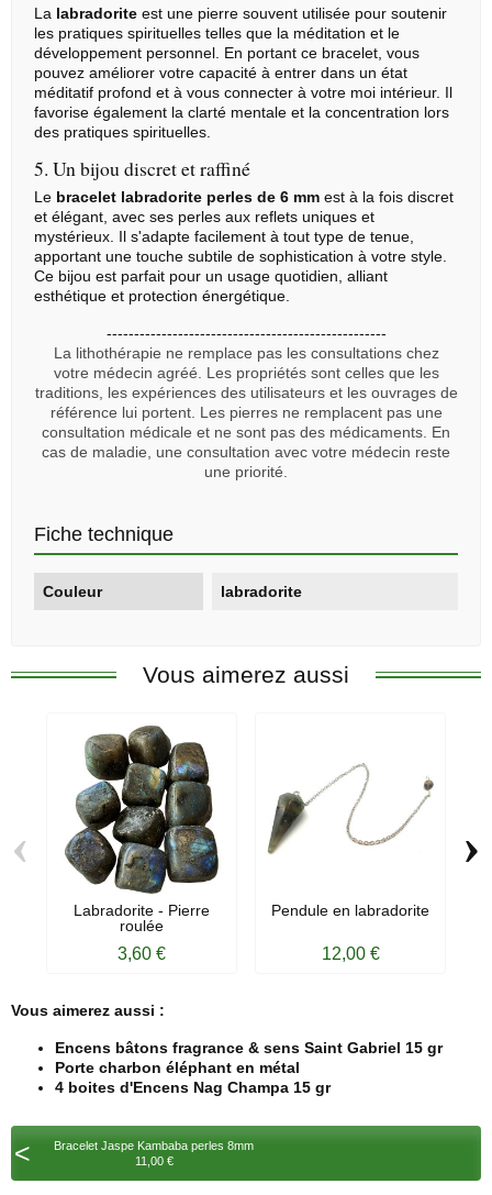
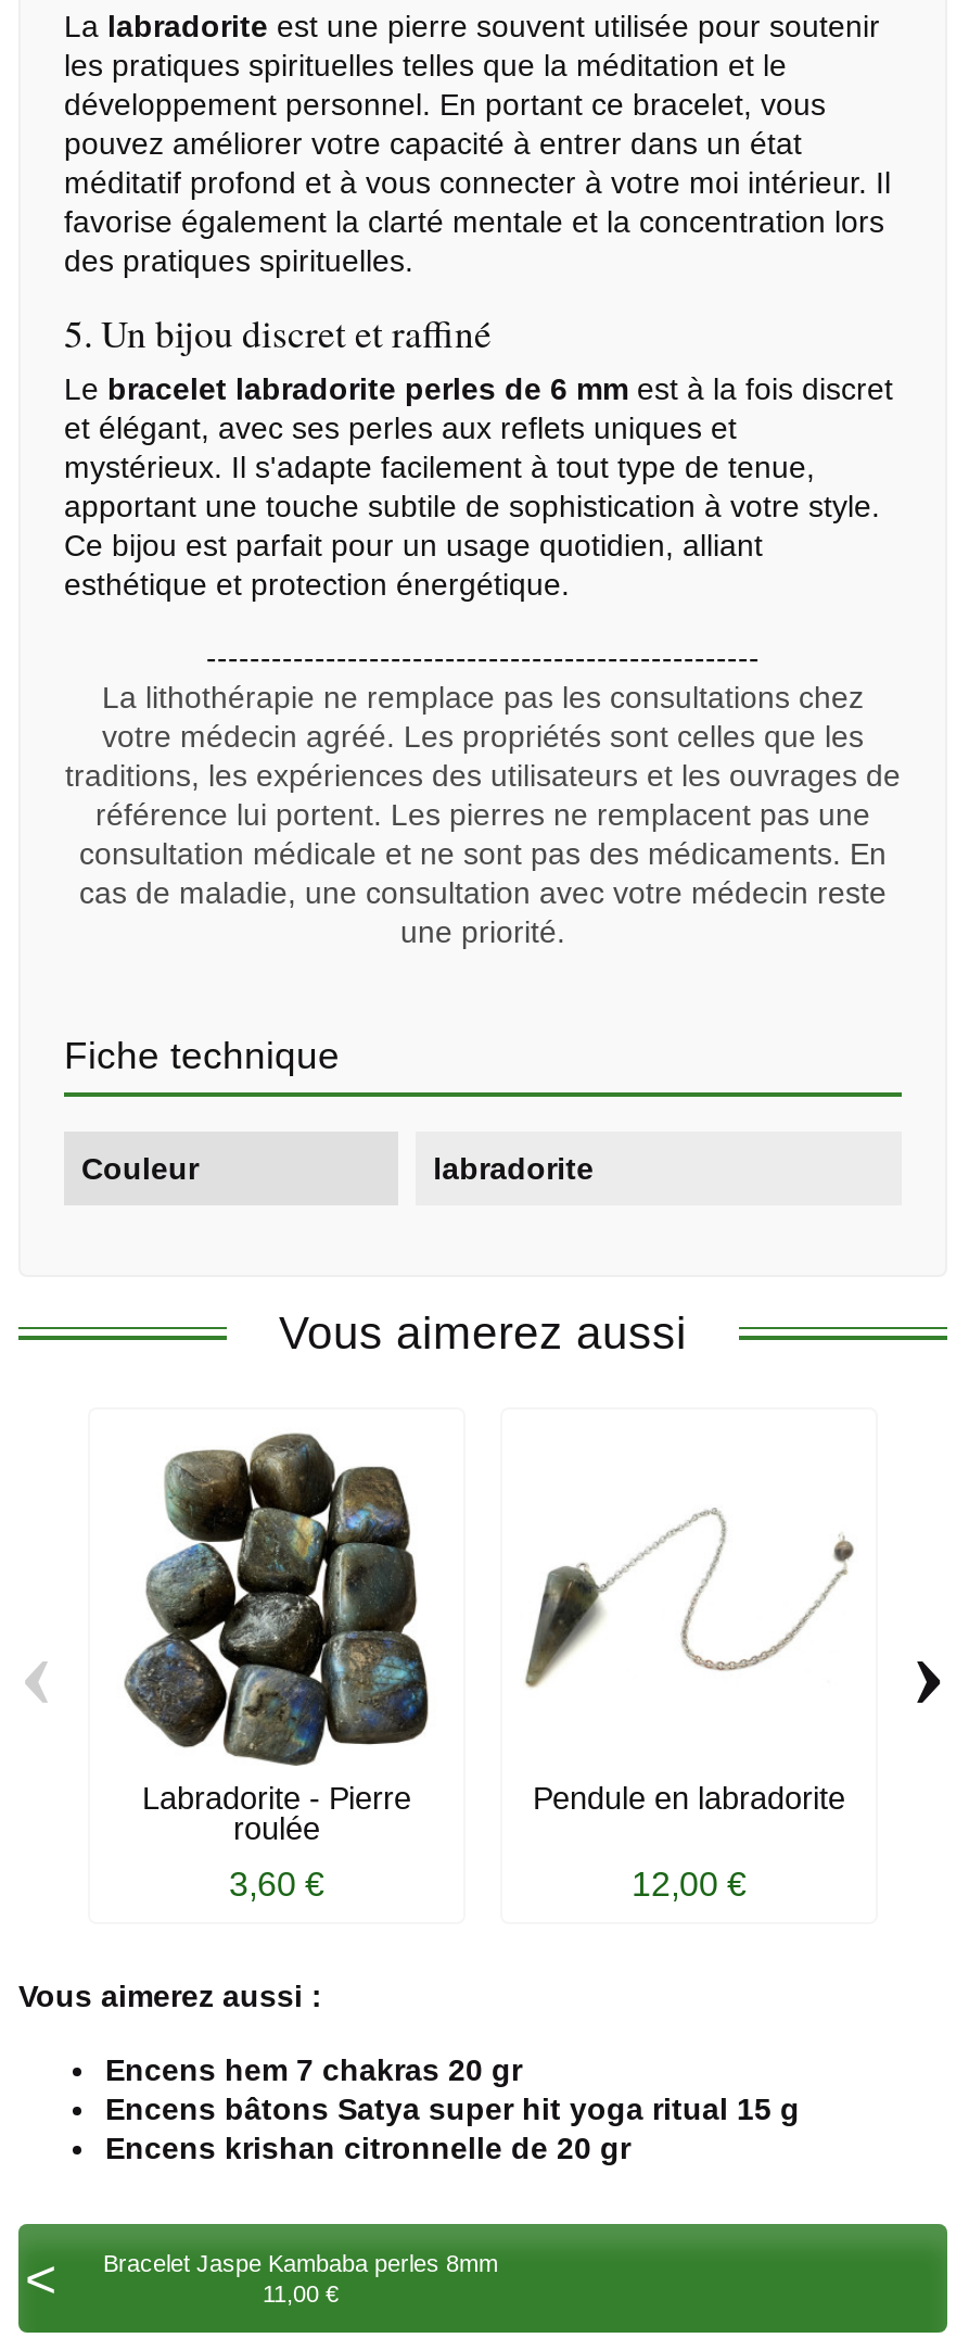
[55,1039,443,1096] Encens bâtons fragrance & sens Saint Gabriel 15 gr | Porte charbon éléphant en métal | 4 boites d'Encens Nag Champa 15 gr -> [105,2052,800,2165] Encens hem 7 chakras 20 gr | Encens bâtons Satya super hit yoga ritual 15 g | Encens krishan citronnelle de 20 gr

